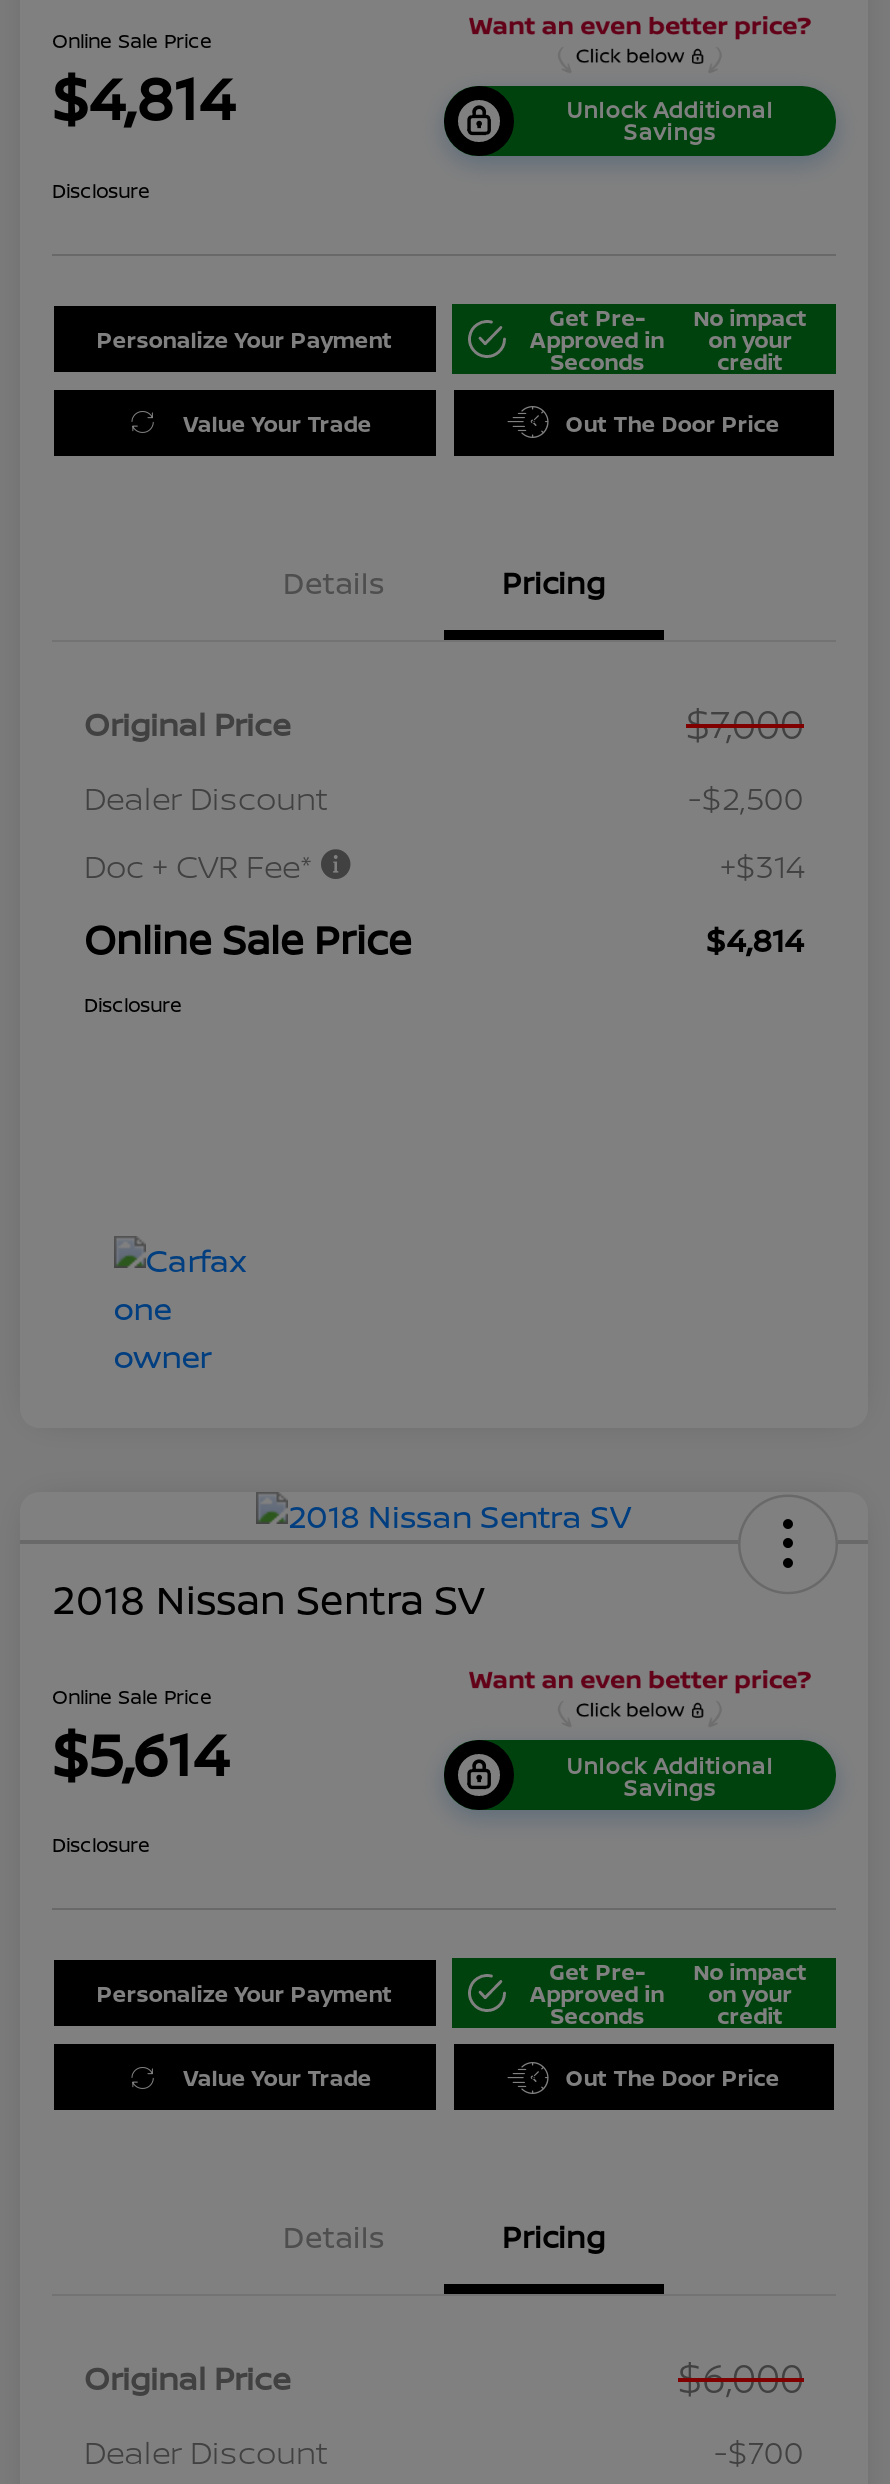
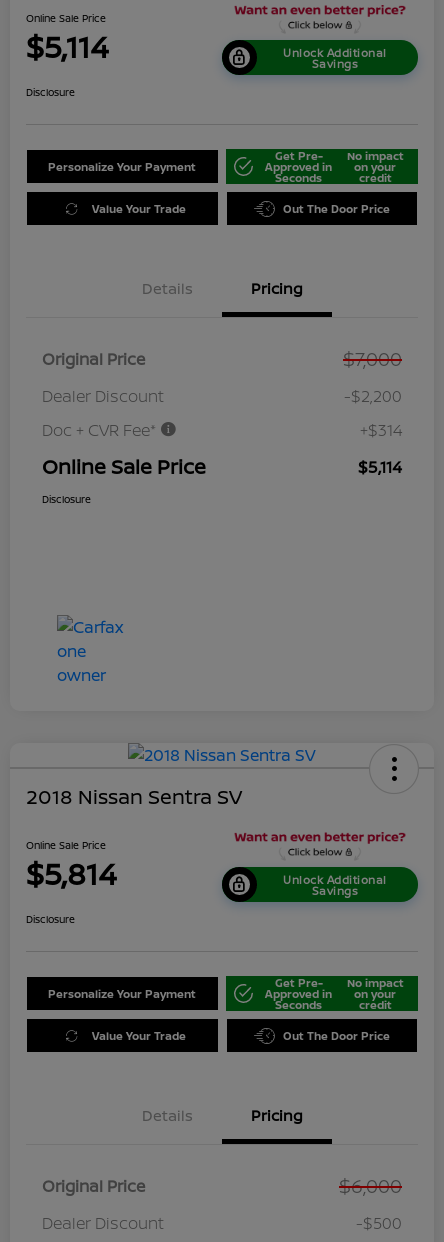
[52,57,234,139] $4,814 -> [26,25,108,66] $5,114
[688,776,804,820] -$2,500 -> [344,385,402,407] -$2,200
[706,918,804,962] $4,814 -> [358,456,402,478] $5,114
[52,1711,228,1793] $5,614 -> [26,853,116,894] $5,814
[714,2430,804,2474] -$700 -> [356,1212,402,1234] -$500

